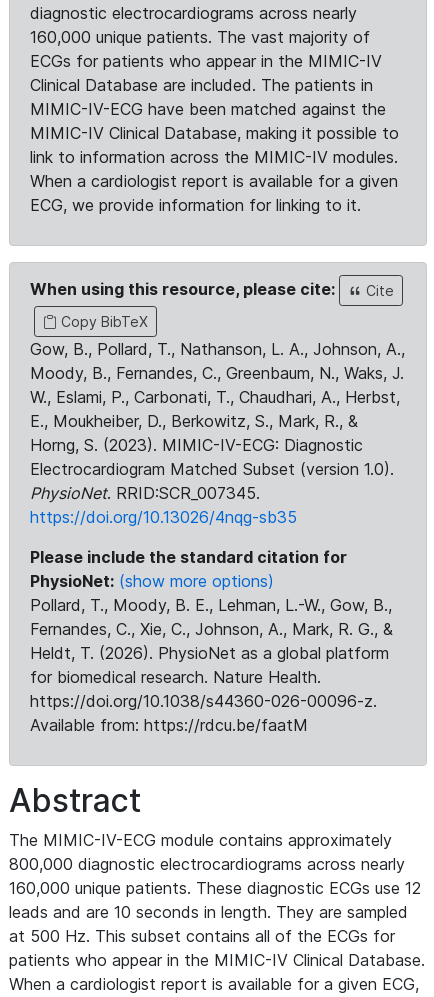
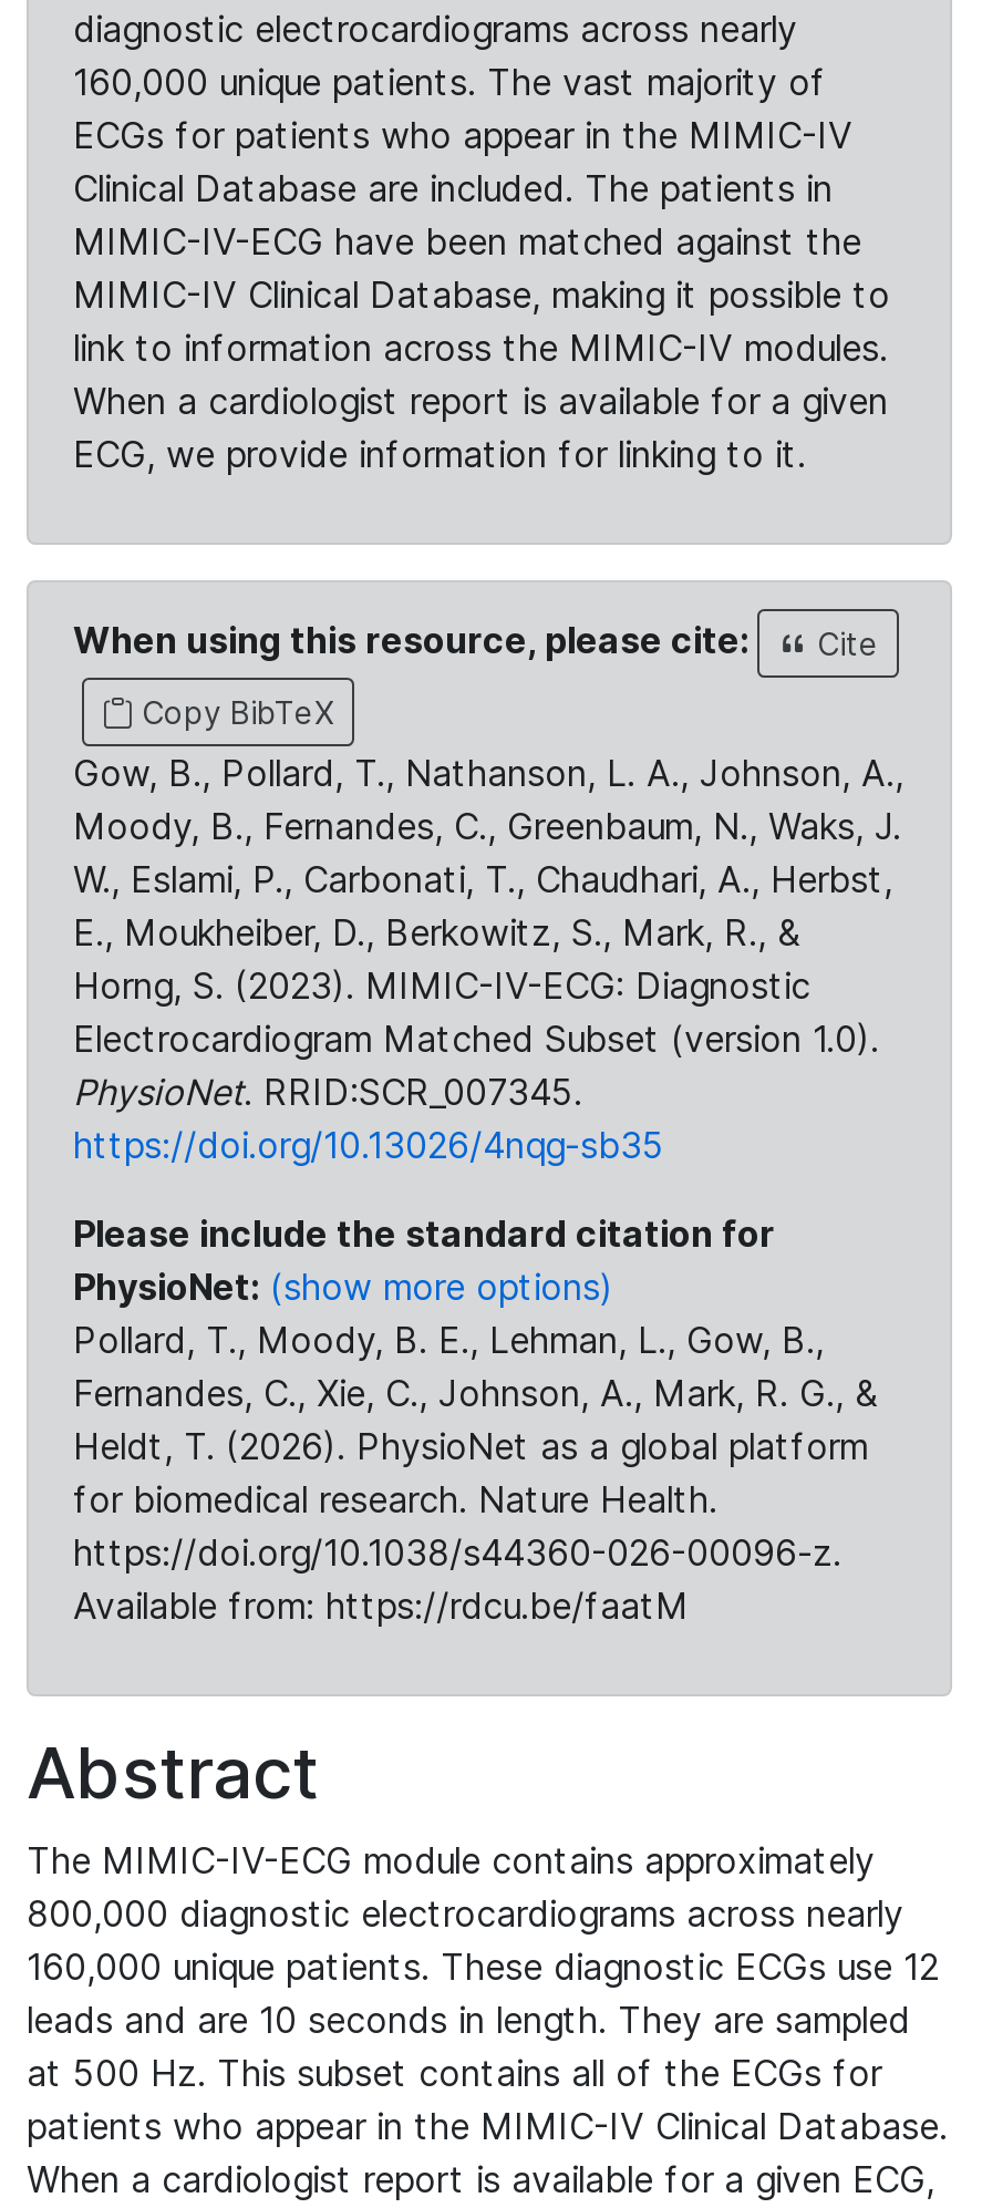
[30,595,392,615] Pollard, T., Moody, B. E., Lehman, L.-W., Gow, B., -> [73,1318,824,1362] Pollard, T., Moody, B. E., Lehman, L., Gow, B.,

